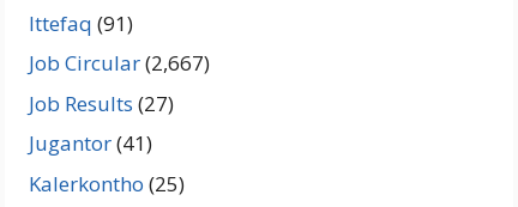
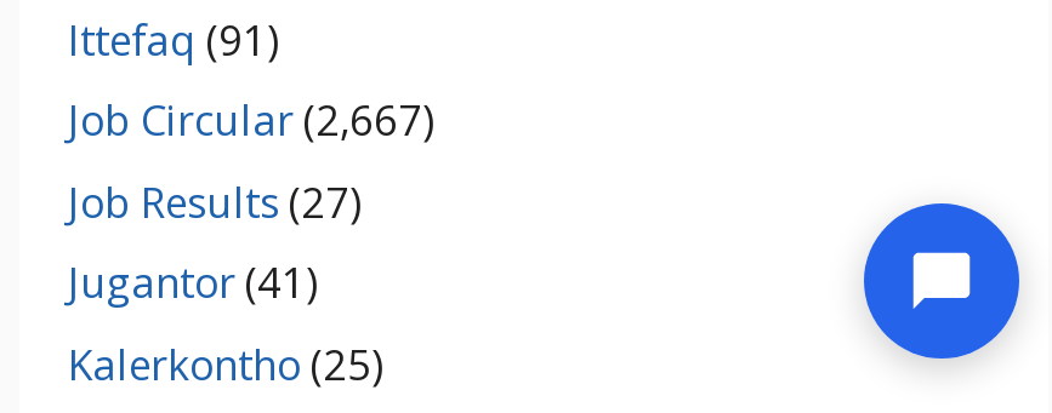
none -> [859,200,1024,365] [image]

